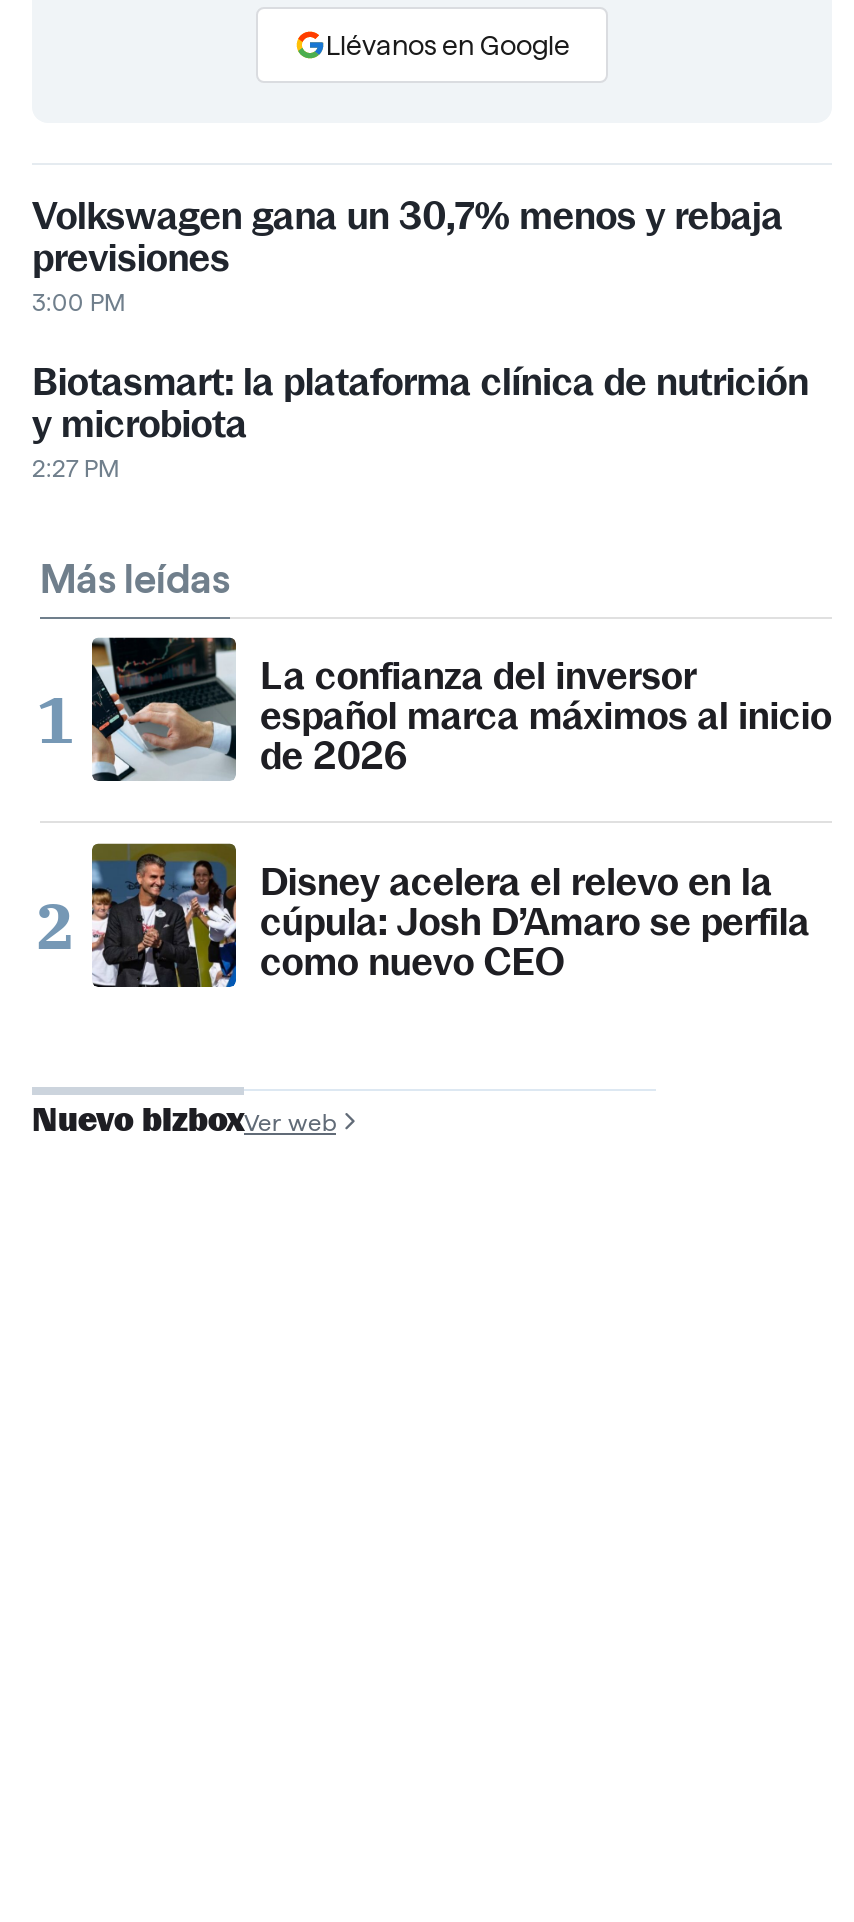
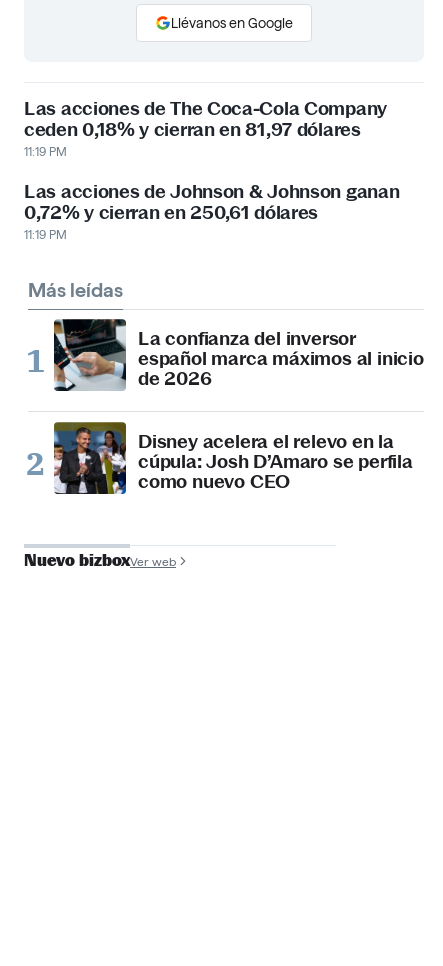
[32,193,783,315] Volkswagen gana un 30,7% menos y rebaja | previsiones | 3:00 PM -> [24,97,387,158] Las acciones de The Coca-Cola Company | ceden 0,18% y cierran en 81,97 dólares | 11:19 PM
[32,359,808,481] Biotasmart: la plataforma clínica de nutrición | y microbiota | 2:27 PM -> [24,180,399,241] Las acciones de Johnson & Johnson ganan | 0,72% y cierran en 250,61 dólares | 11:19 PM

